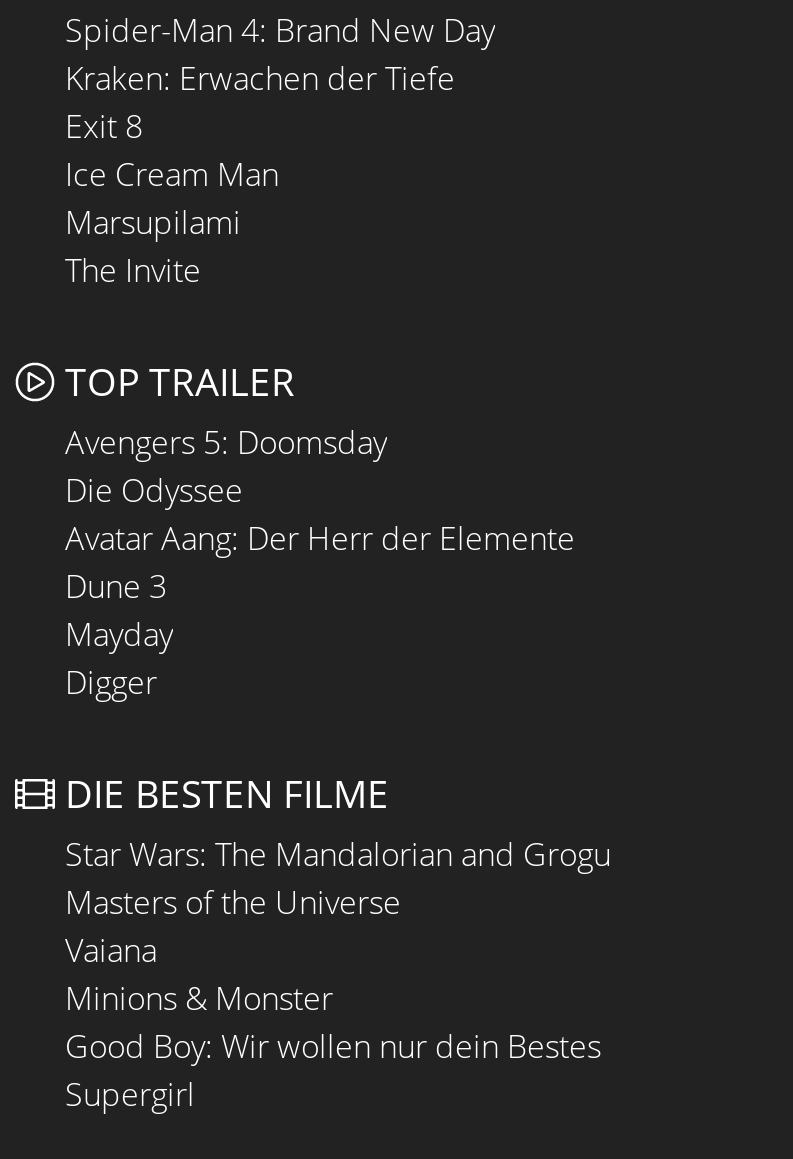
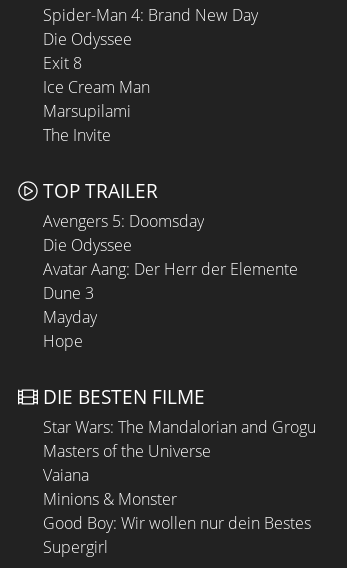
[65,57,455,101] Kraken: Erwachen der Tiefe -> [43,28,132,50] Die Odyssee
[65,660,157,704] Digger -> [43,330,83,352] Hope

